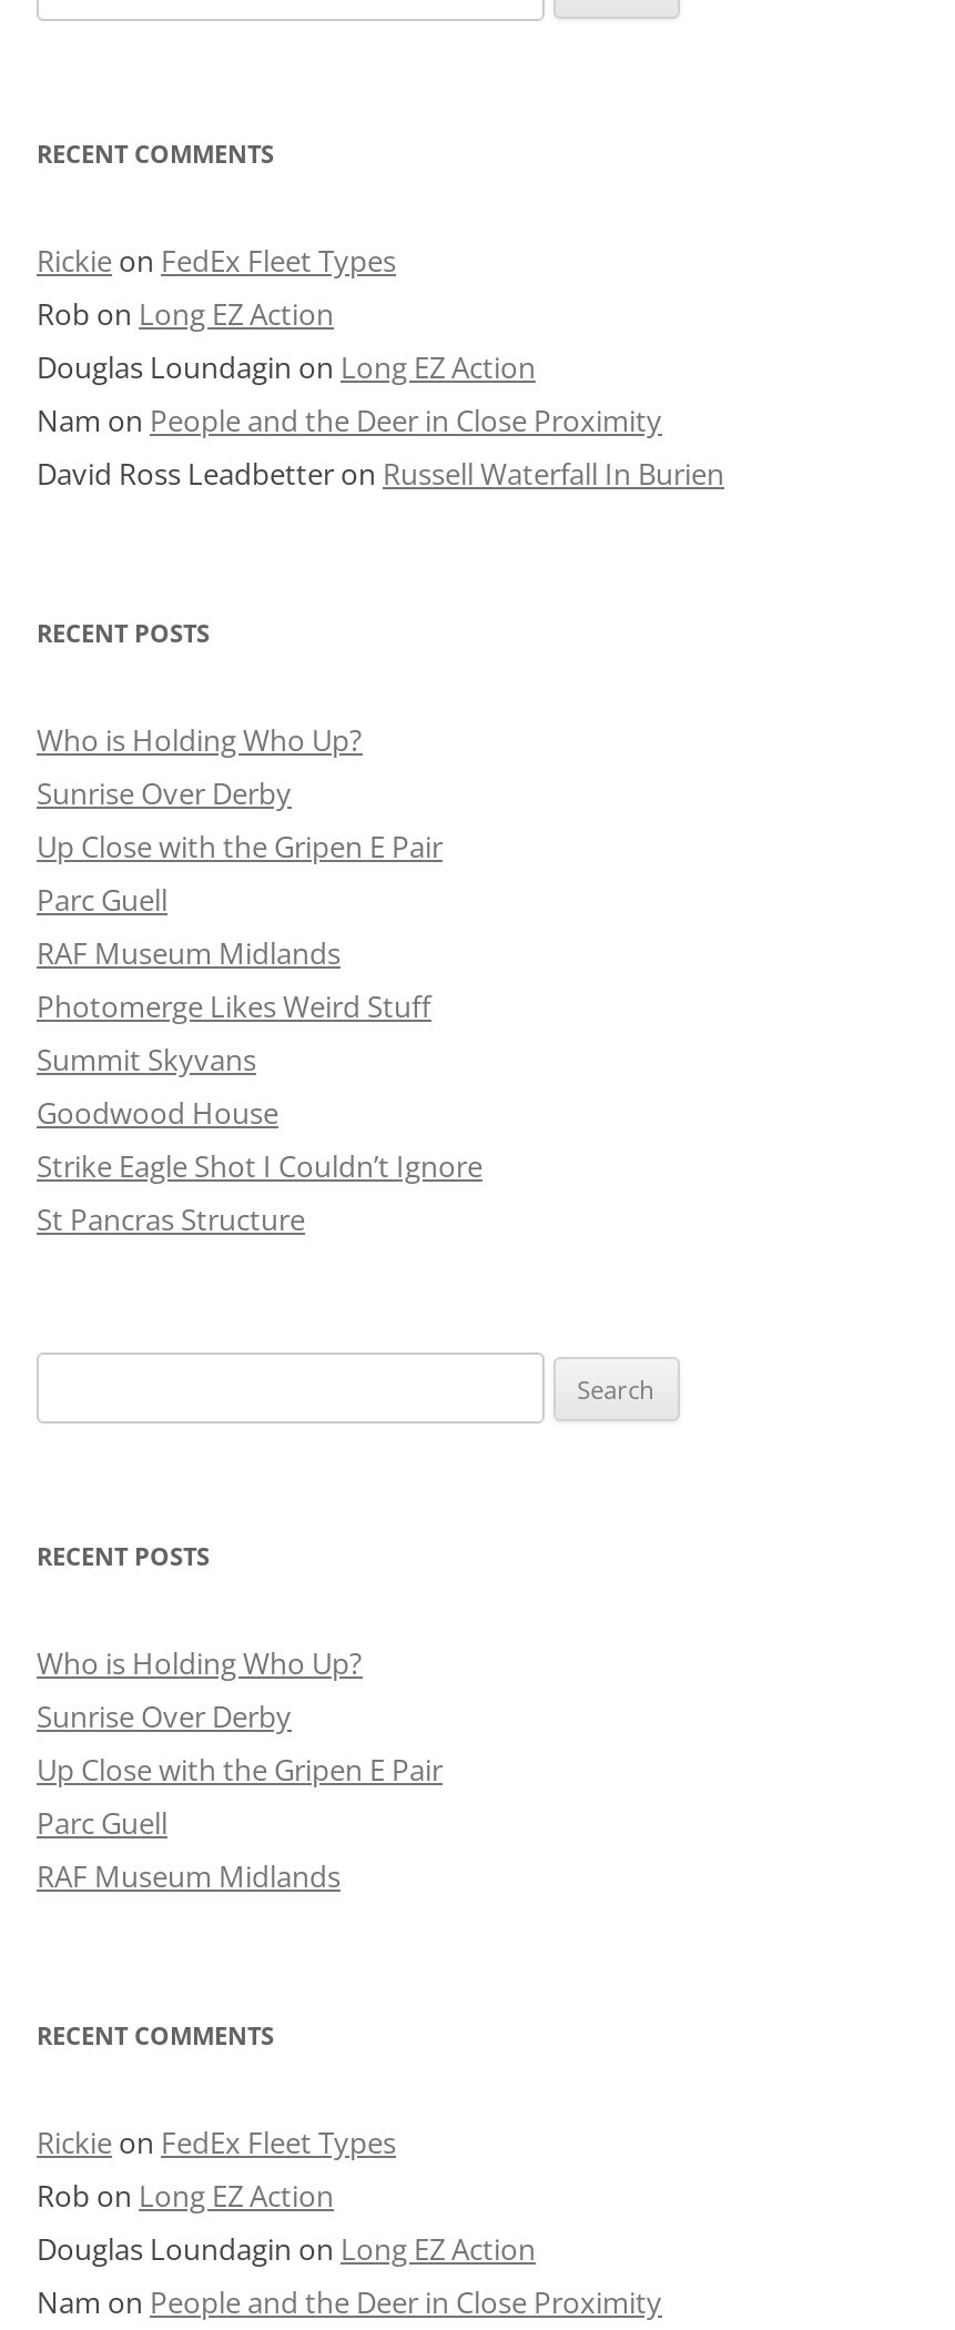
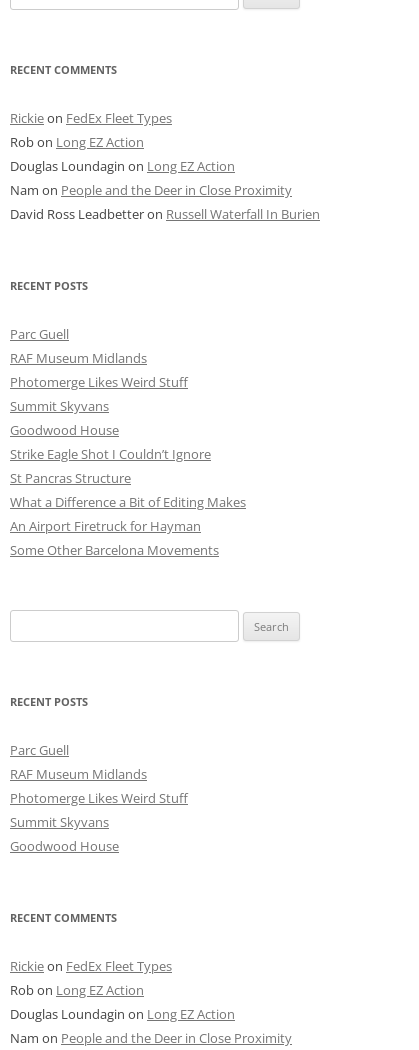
[37,721,443,867] Who is Holding Who Up? | Sunrise Over Derby | Up Close with the Gripen E Pair -> none
moved [37,881,482,1240] -> [10,325,211,487]: Parc Guell | RAF Museum Midlands | Photomerge Likes Weird Stuff | Summit Skyvans | Goodwood House | Strike Eagle Shot I Couldn’t Ignore | St Pancras Structure
none -> [10,493,246,559] What a Difference a Bit of Editing Makes | An Airport Firetruck for Hayman | Some Other Barcelona Movements
[37,1644,443,1791] Who is Holding Who Up? | Sunrise Over Derby | Up Close with the Gripen E Pair -> none
moved [37,1804,341,1897] -> [10,741,147,783]: Parc Guell | RAF Museum Midlands
none -> [10,789,188,855] Photomerge Likes Weird Stuff | Summit Skyvans | Goodwood House

